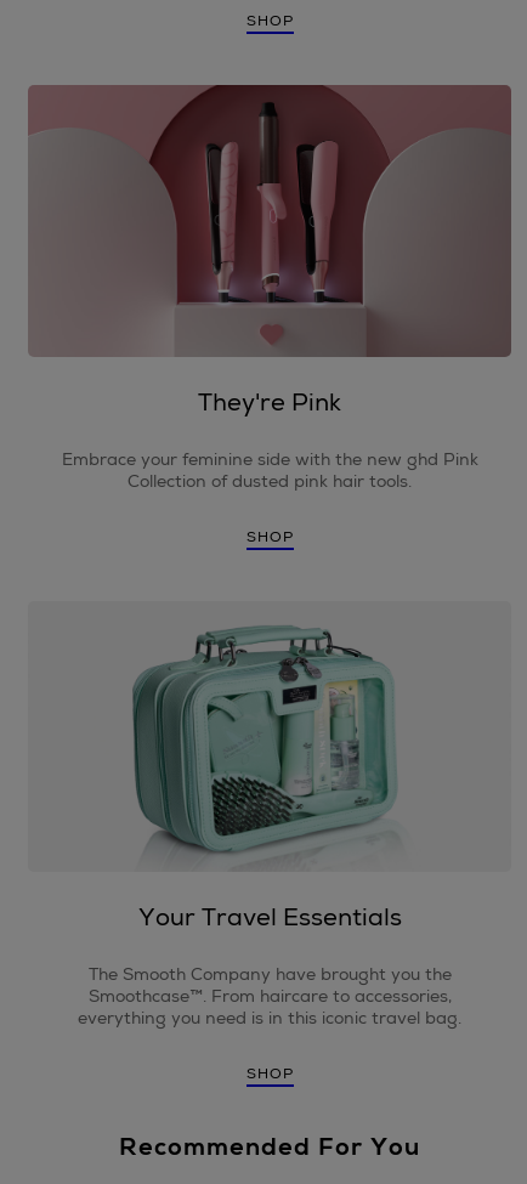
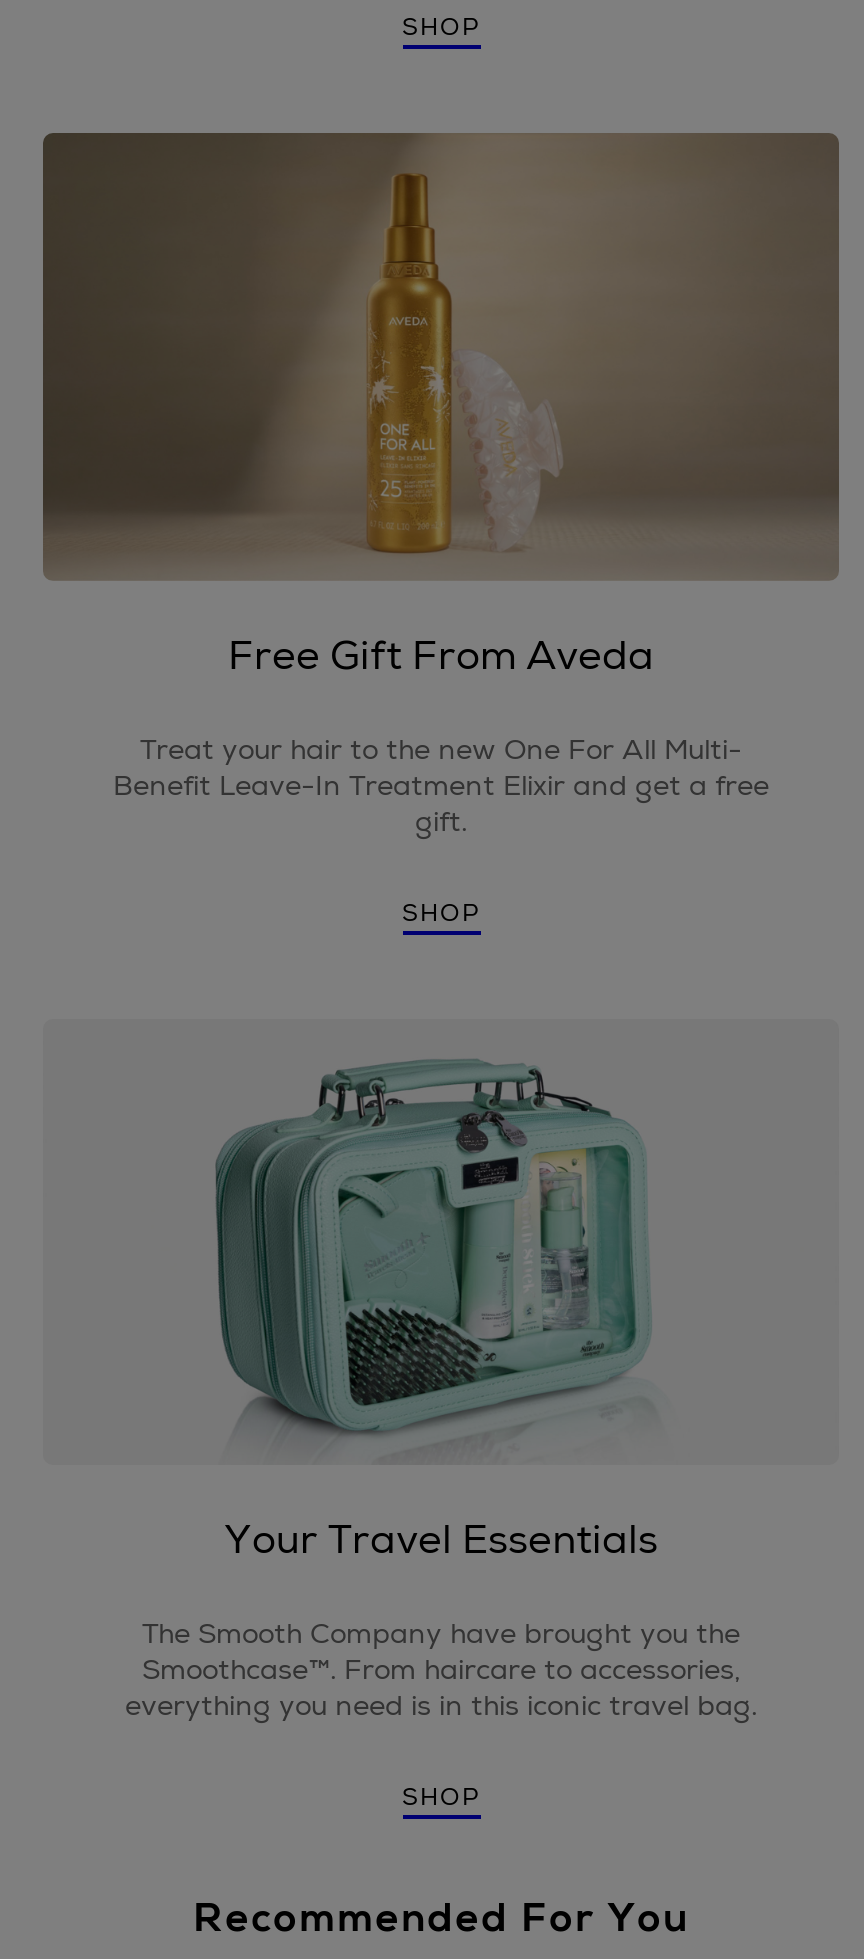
[28,84,510,417] [image] | They're Pink -> [41,131,839,680] [image] | Free Gift From Aveda
[61,448,478,491] Embrace your feminine side with the new ghd Pink | Collection of dusted pink hair tools. -> [113,730,769,838] Treat your hair to the new One For All Multi- | Benefit Leave-In Treatment Elixir and get a free | gift.

